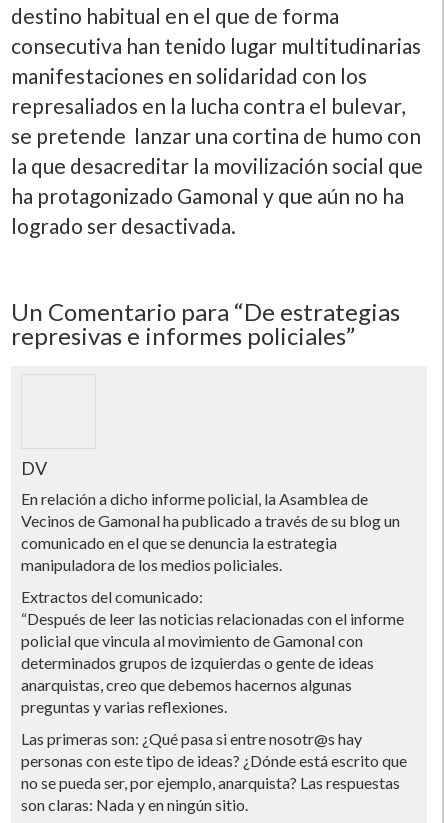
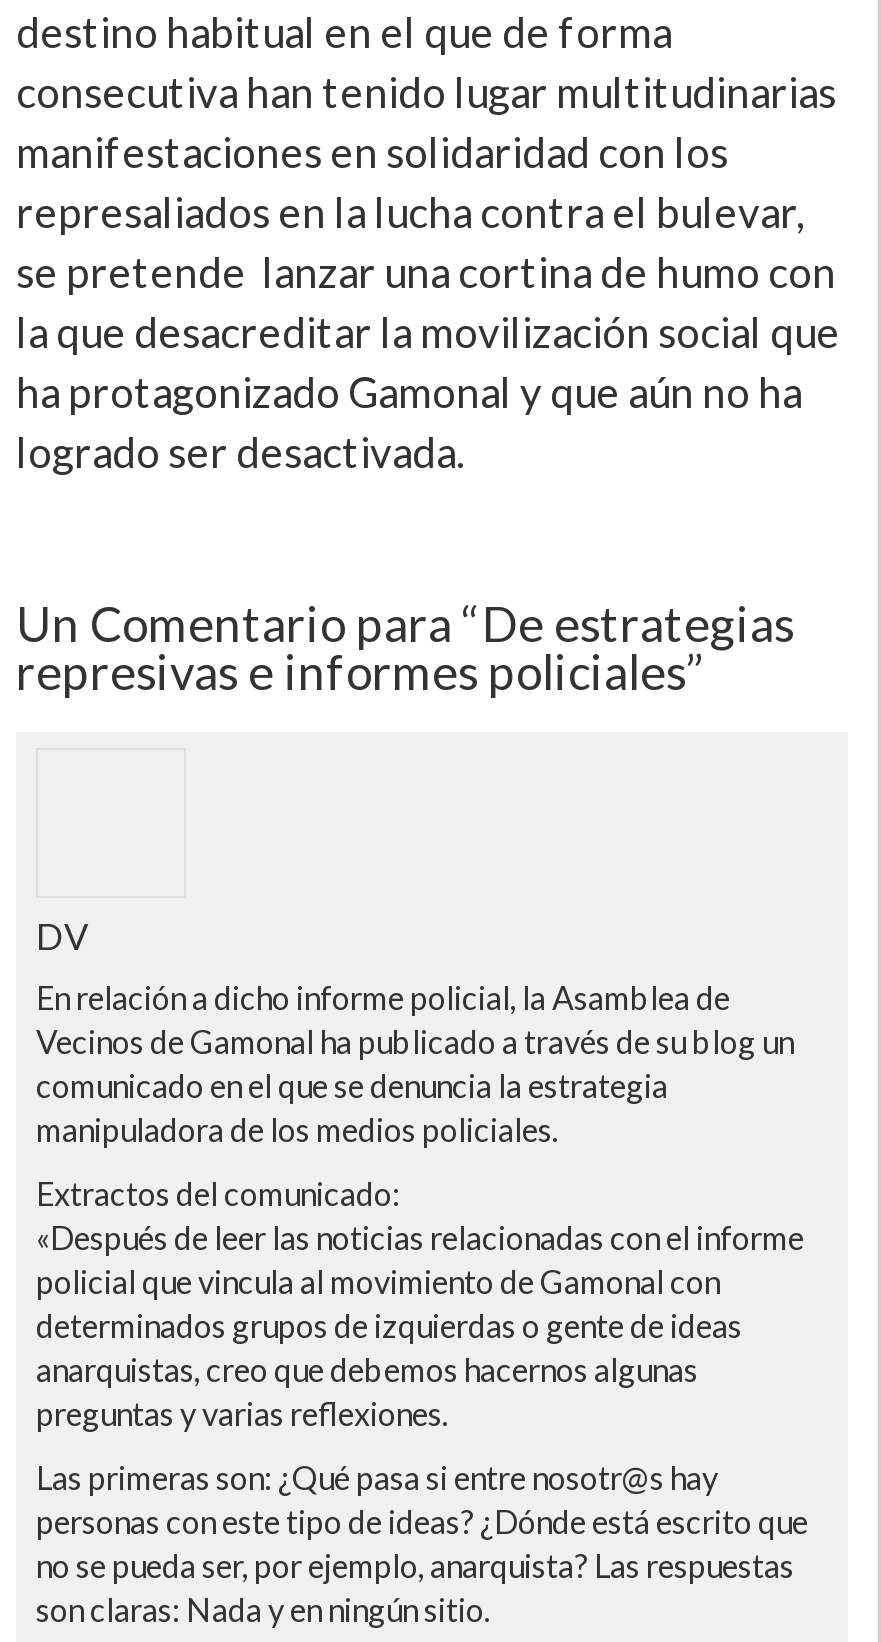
[21,609,404,628] “Después de leer las noticias relacionadas con el informe -> [36,1218,804,1256] «Después de leer las noticias relacionadas con el informe

